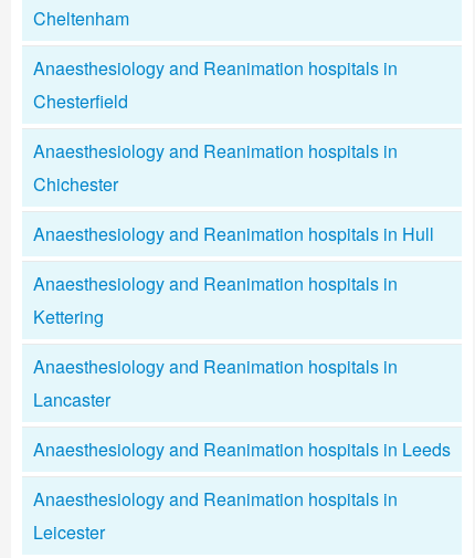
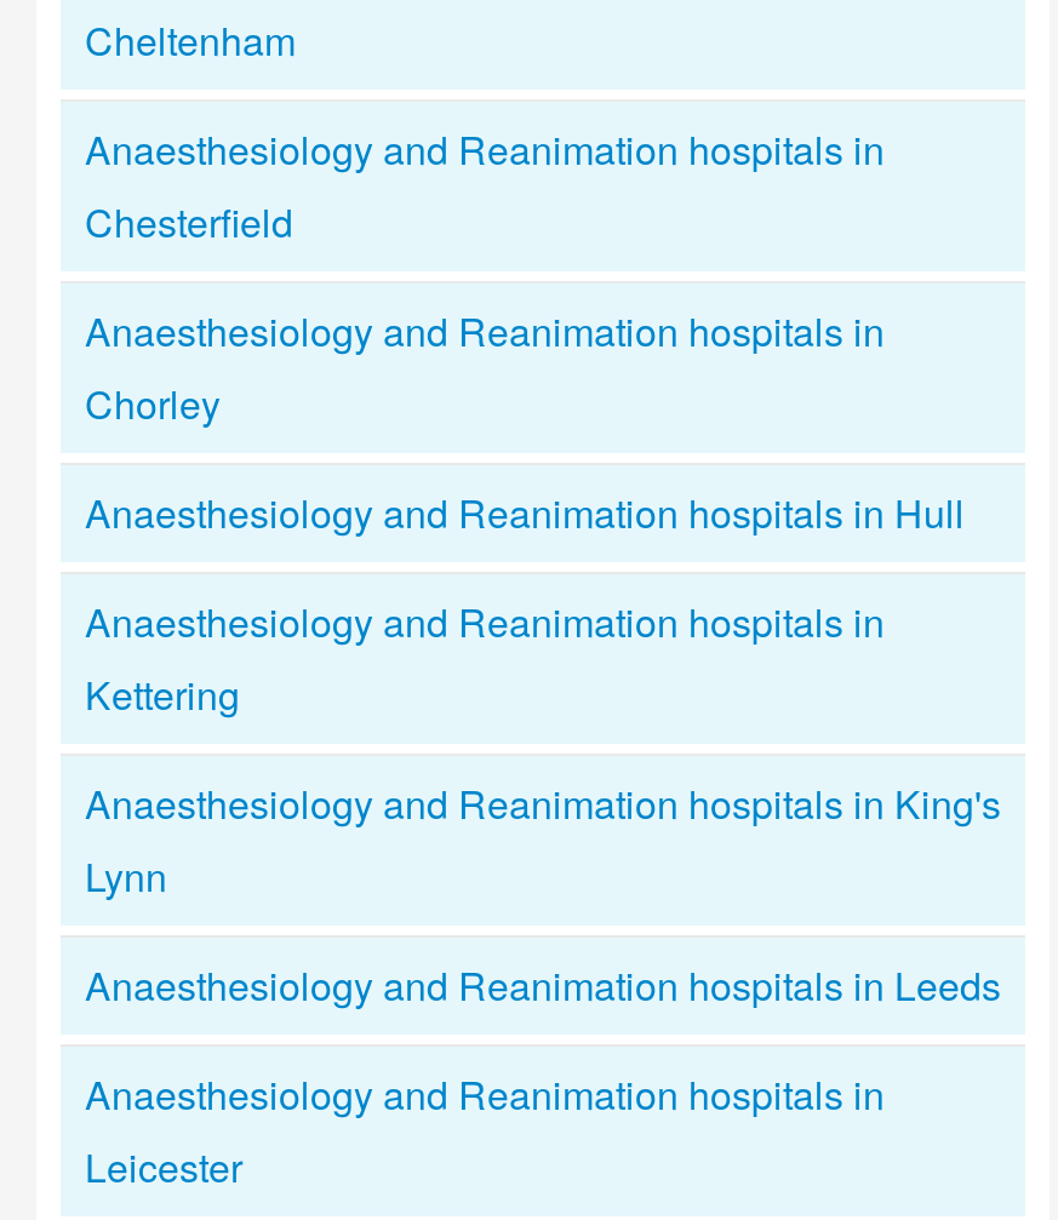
[33,171,118,197] Chichester -> [85,376,221,431] Chorley
[33,354,398,412] Anaesthesiology and Reanimation hospitals in | Lancaster -> [85,775,1001,904] Anaesthesiology and Reanimation hospitals in King's | Lynn

